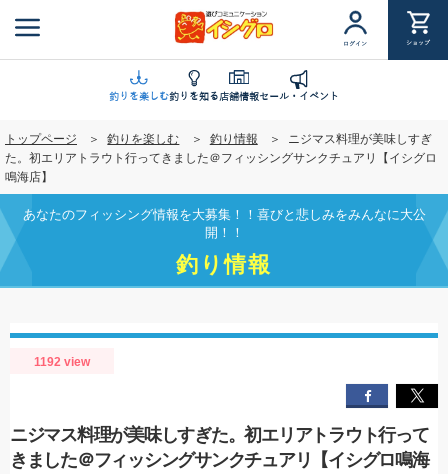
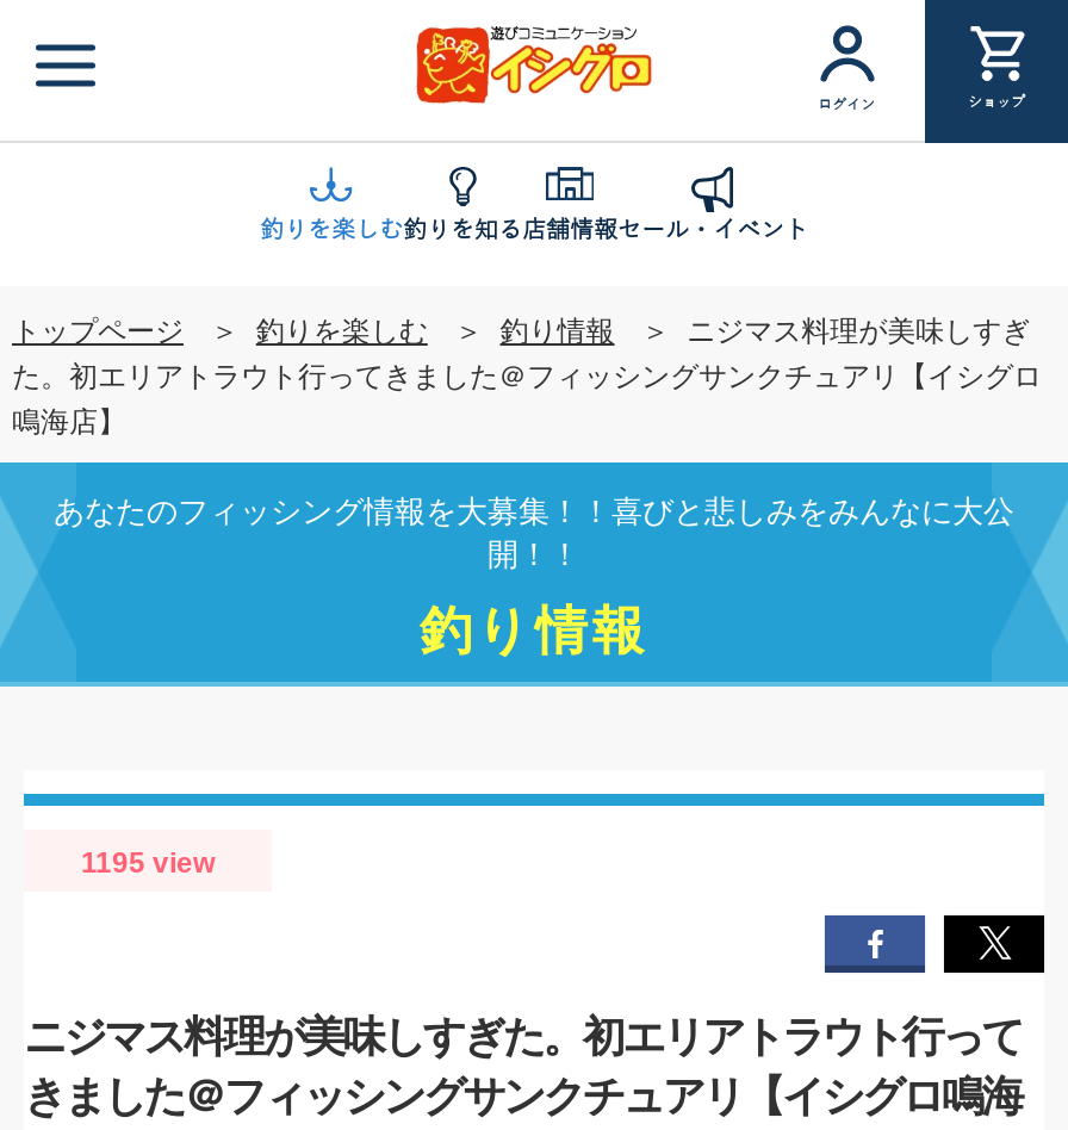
[34,355,90,369] 1192 view -> [81,846,215,880] 1195 view

